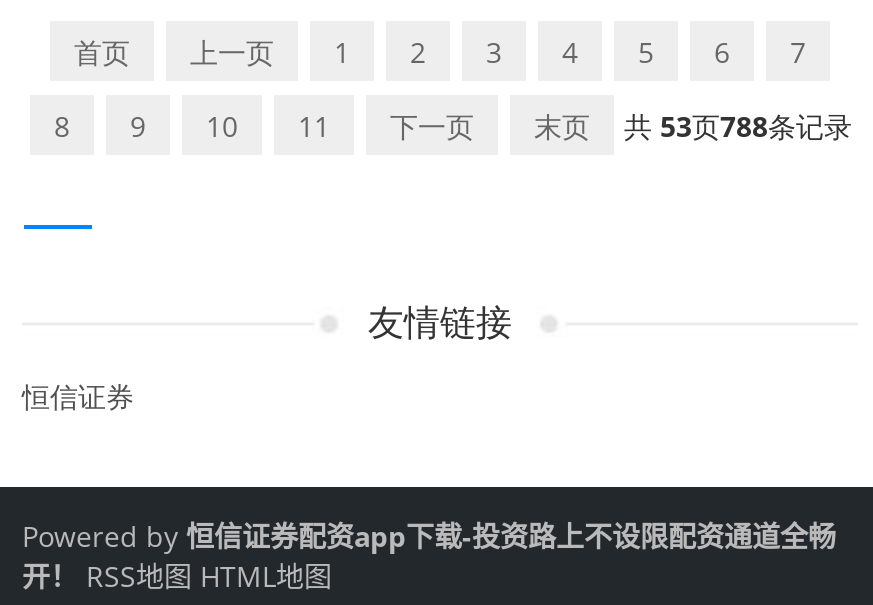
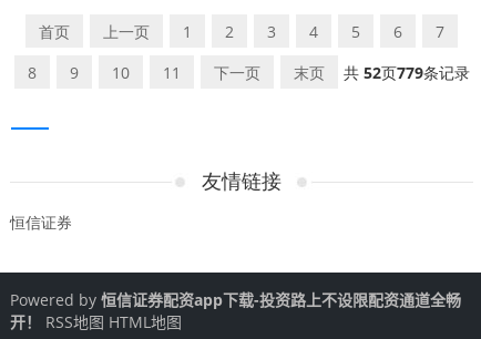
[624,107,852,145] 共53页788条记录 -> [344,62,470,83] 共52页779条记录

